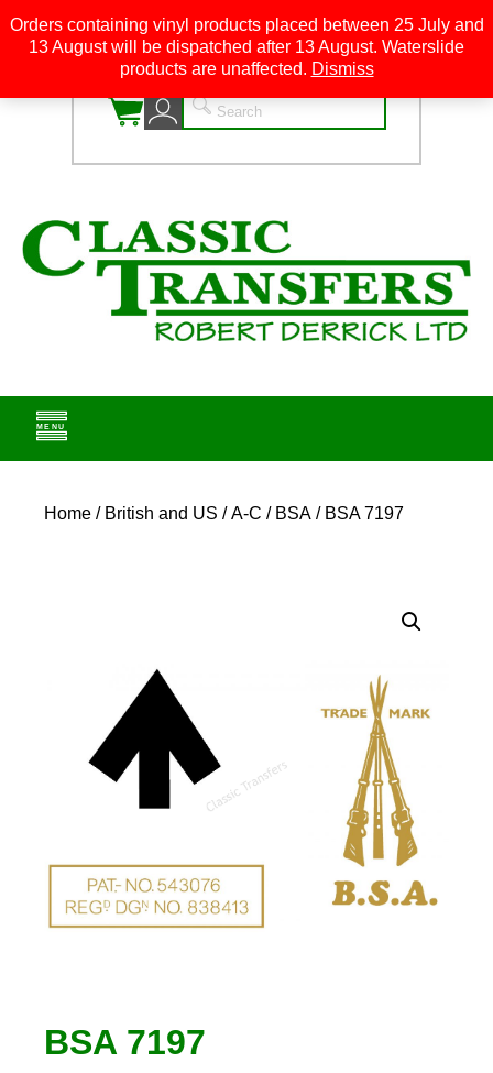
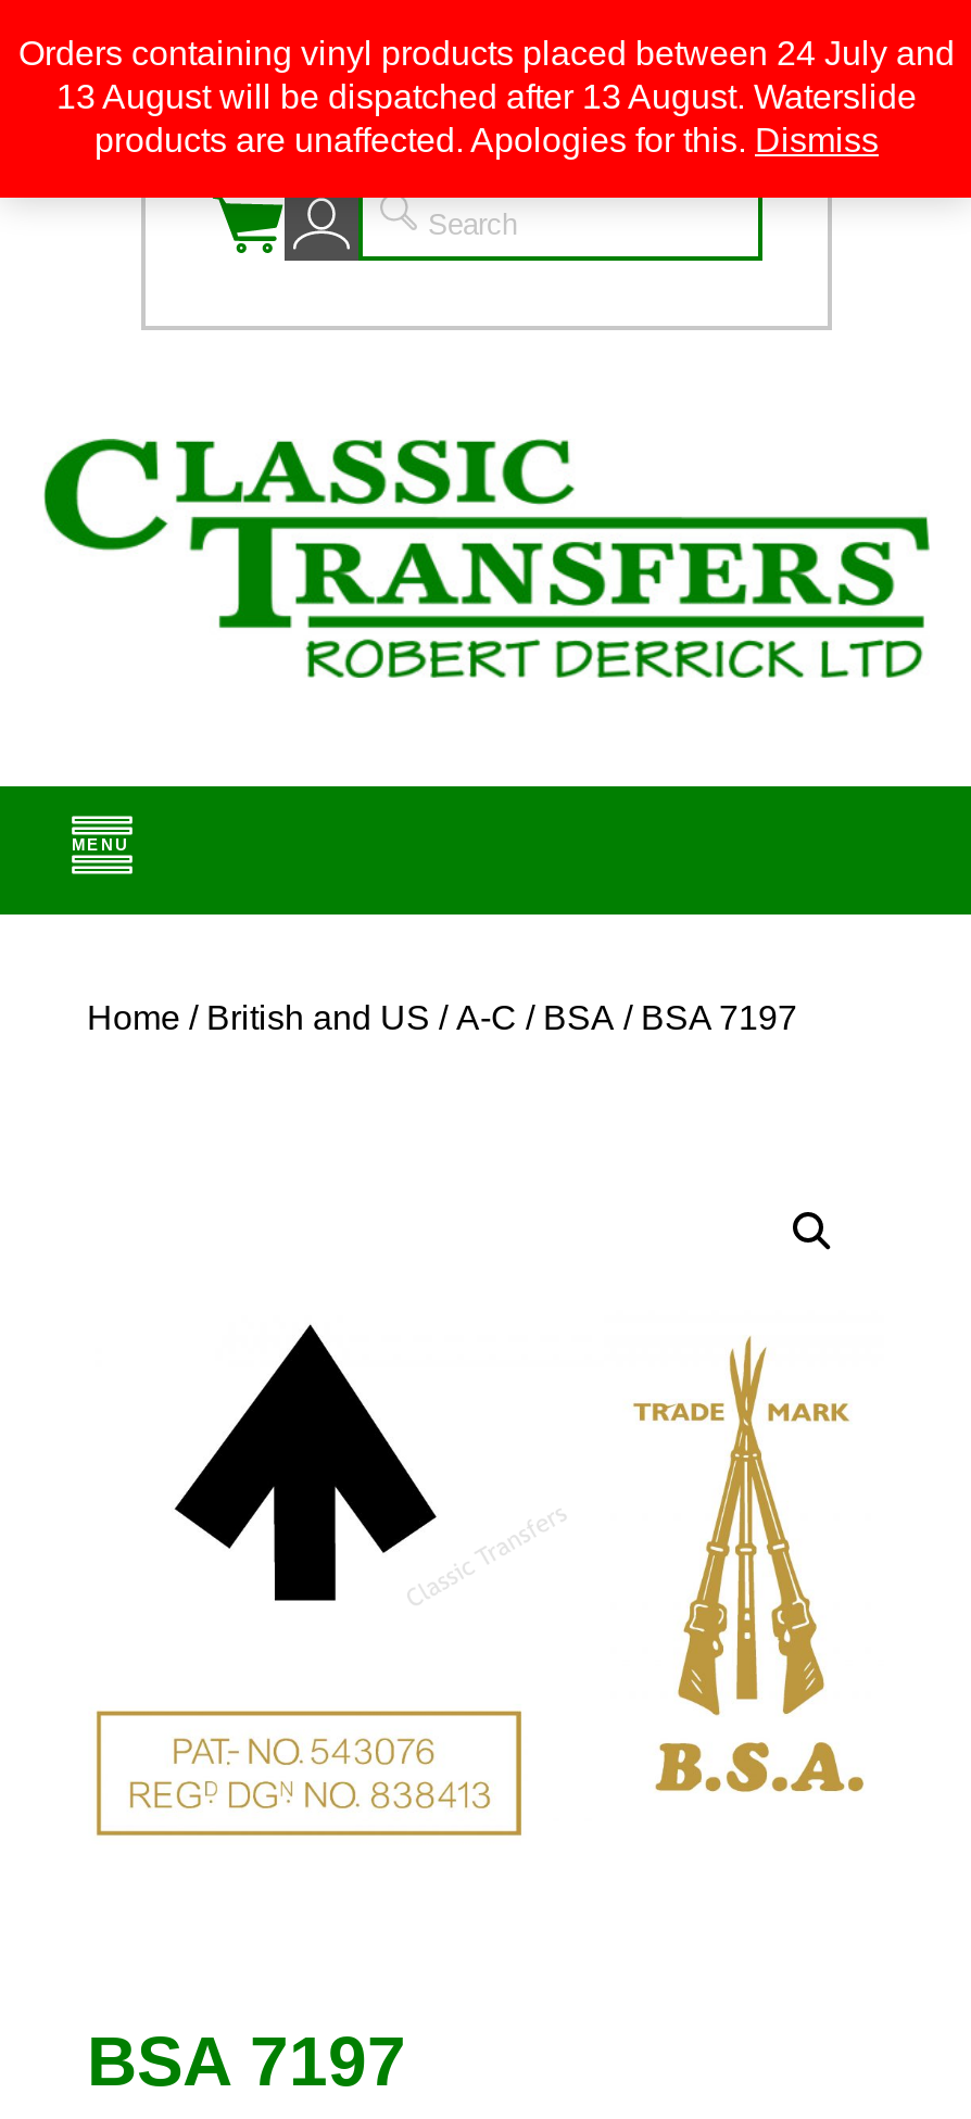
[9,15,484,34] Orders containing vinyl products placed between 25 July and -> [18,35,955,72] Orders containing vinyl products placed between 24 July and
[119,59,374,78] products are unaffected. Dismiss -> [94,122,879,159] products are unaffected. Apologies for this. Dismiss

